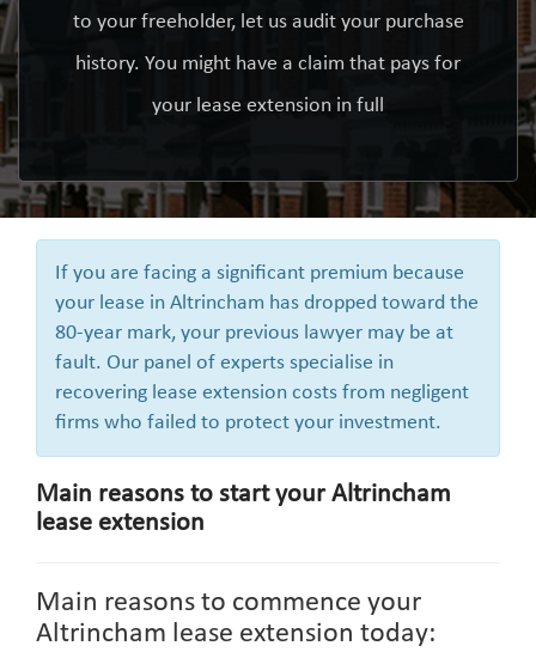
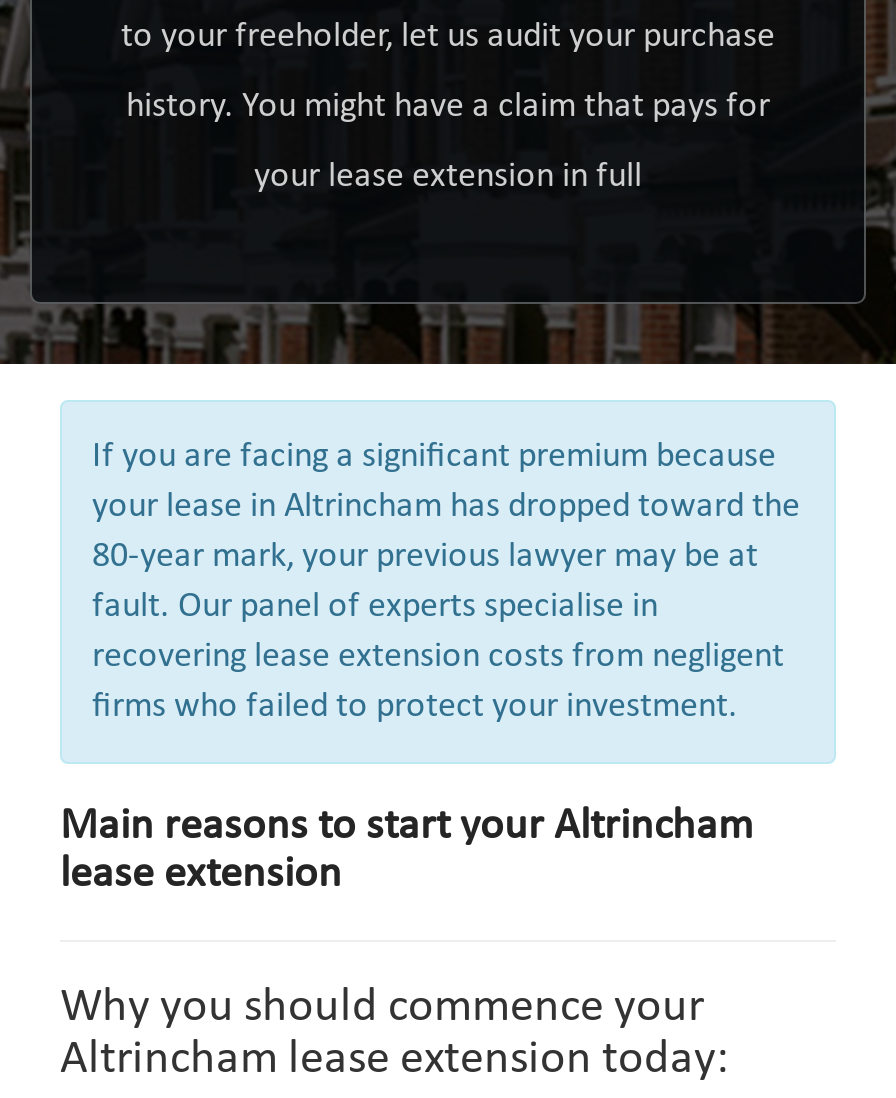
[36,589,421,617] Main reasons to commence your -> [60,984,704,1032] Why you should commence your

